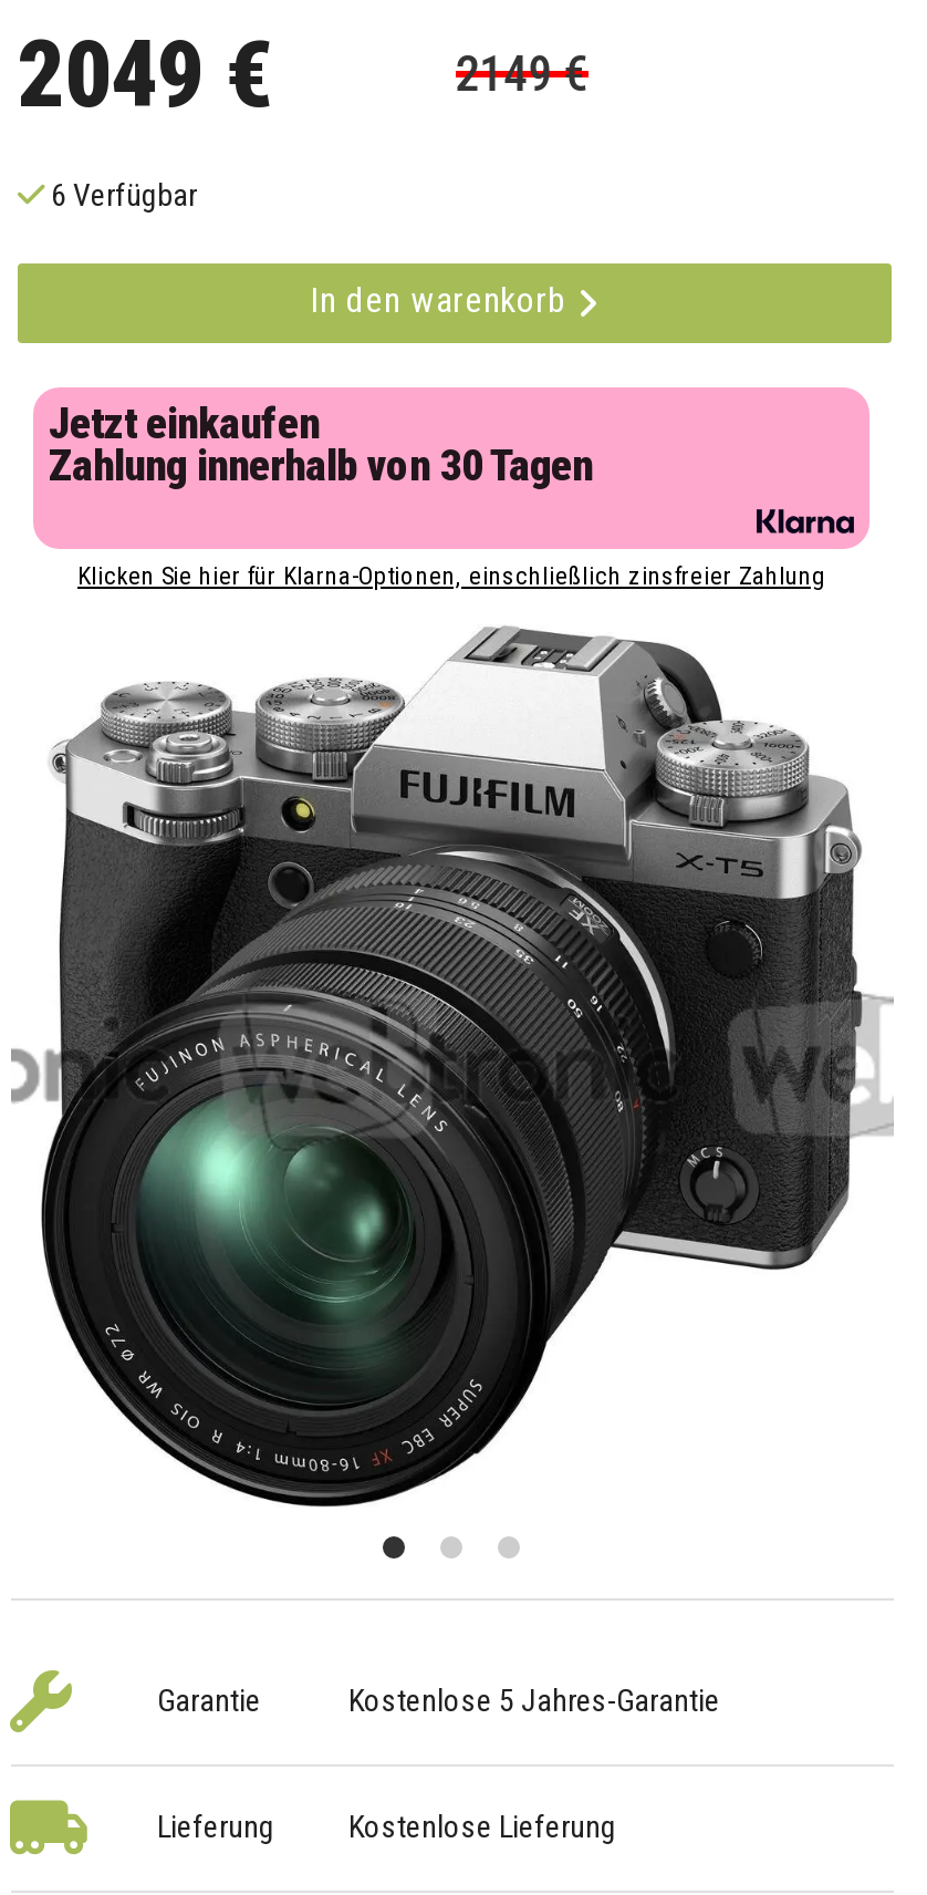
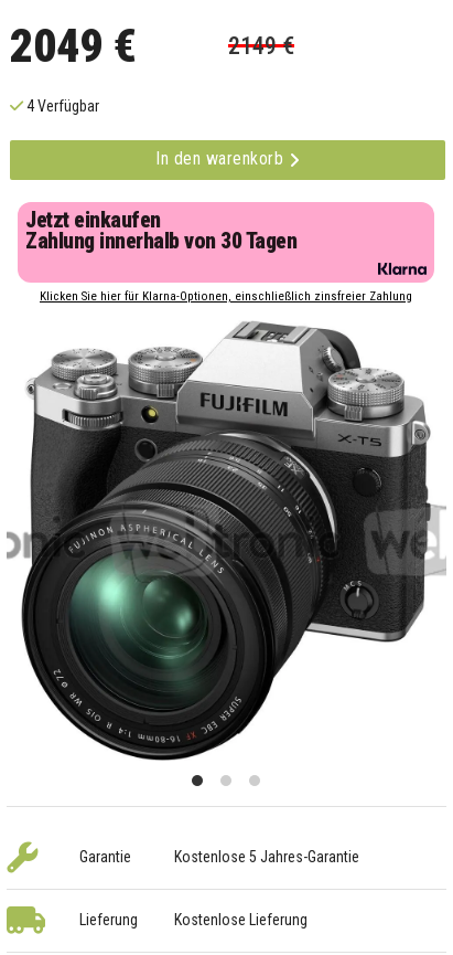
[44,178,197,213] 6 Verfügbar -> [23,97,99,115] 4 Verfügbar

